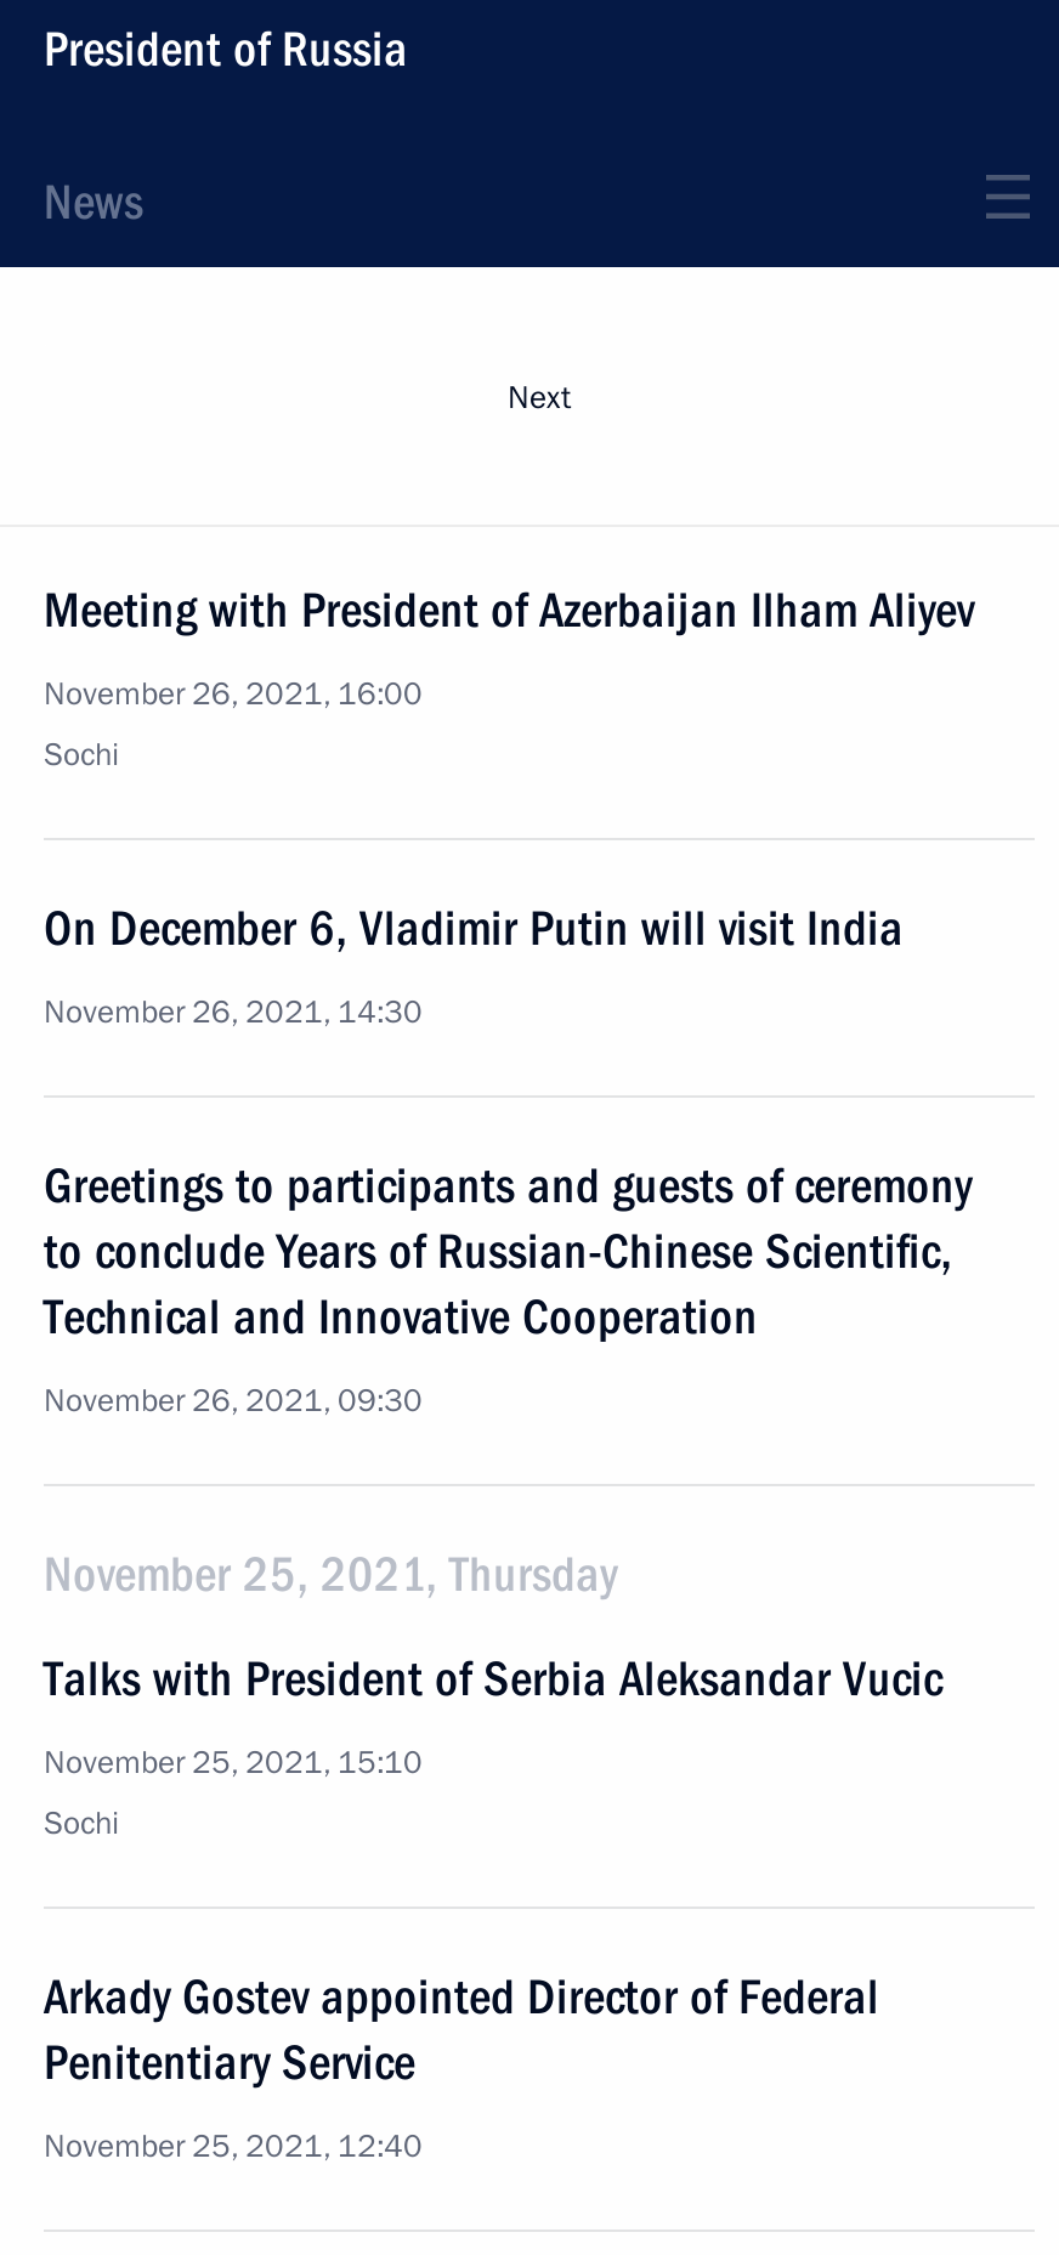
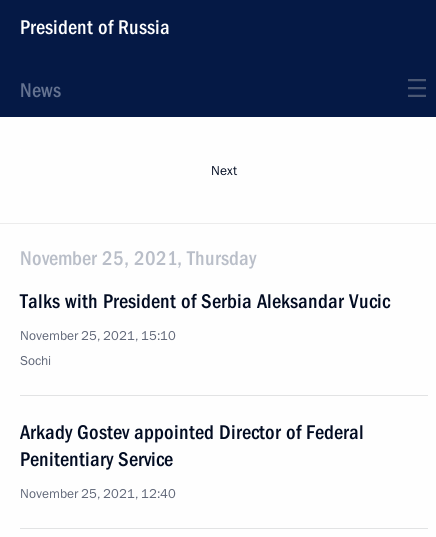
[44,580,974,1423] Meeting with President of Azerbaijan Ilham Aliyev | November 26, 2021, 16:00 | Sochi | On December 6, Vladimir Putin will visit India | November 26, 2021, 14:30 | Greetings to participants and guests of ceremony | to conclude Years of Russian-Chinese Scientific, | Technical and Innovative Cooperation | November 26, 2021, 09:30 -> none

